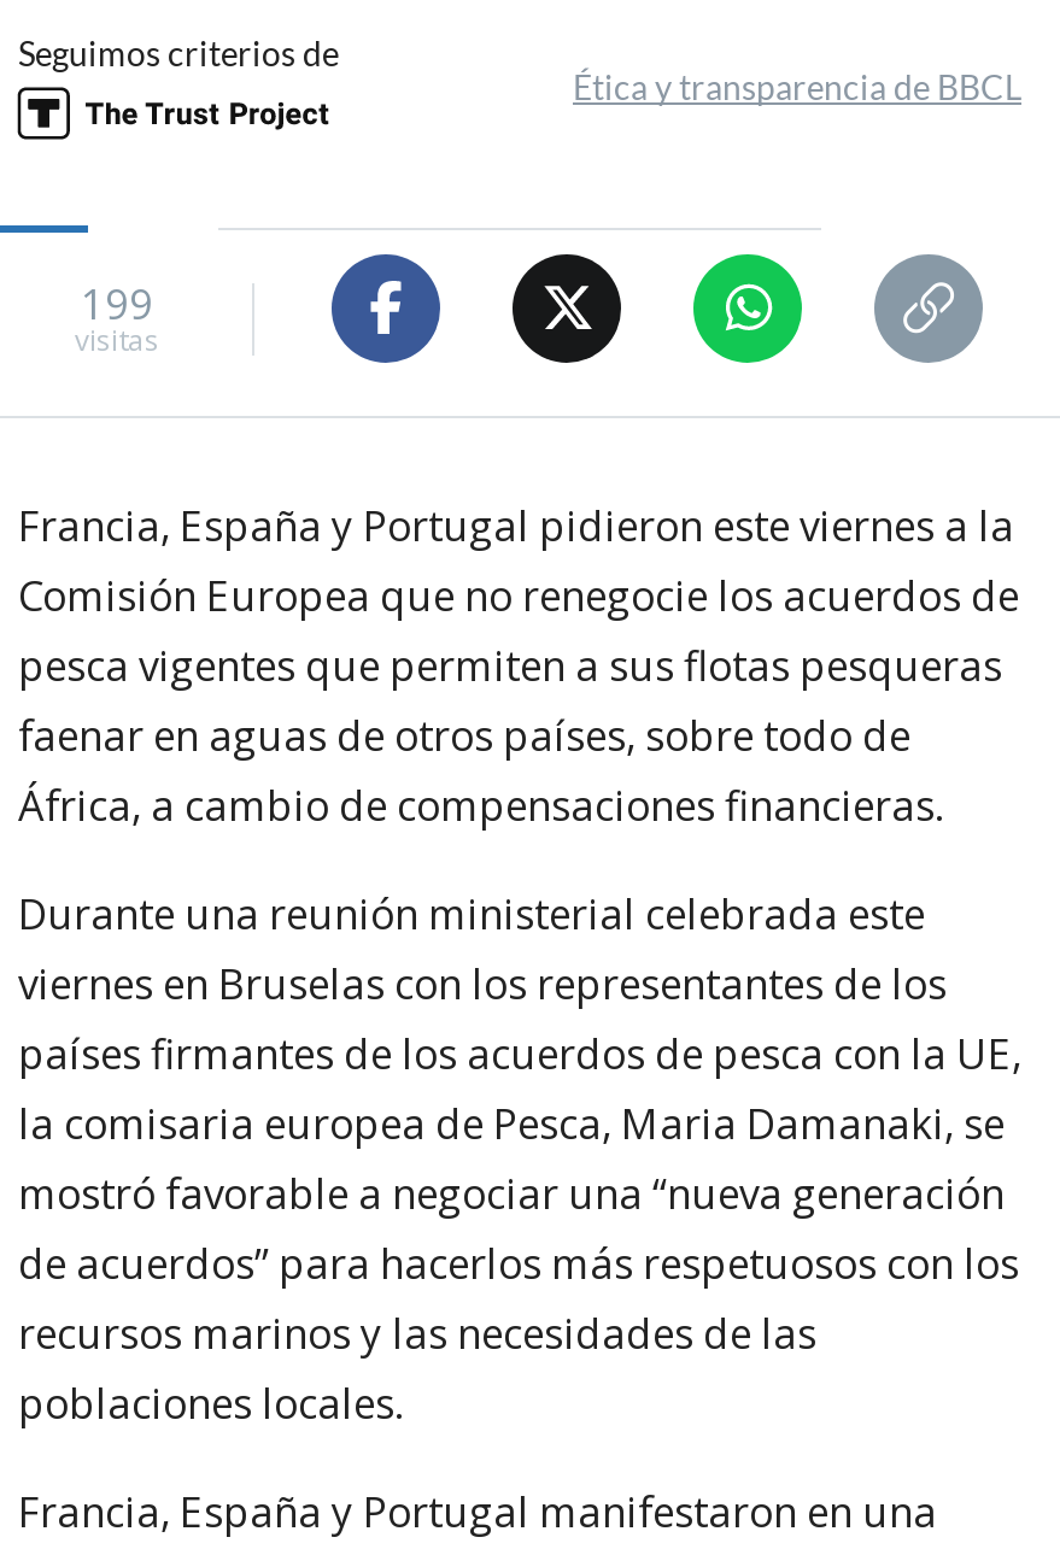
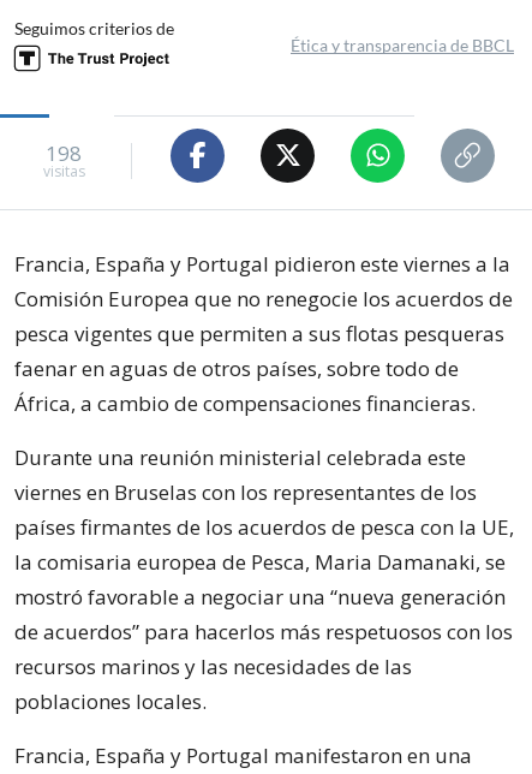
[81,277,153,332] 199 -> [46,140,82,167] 198

